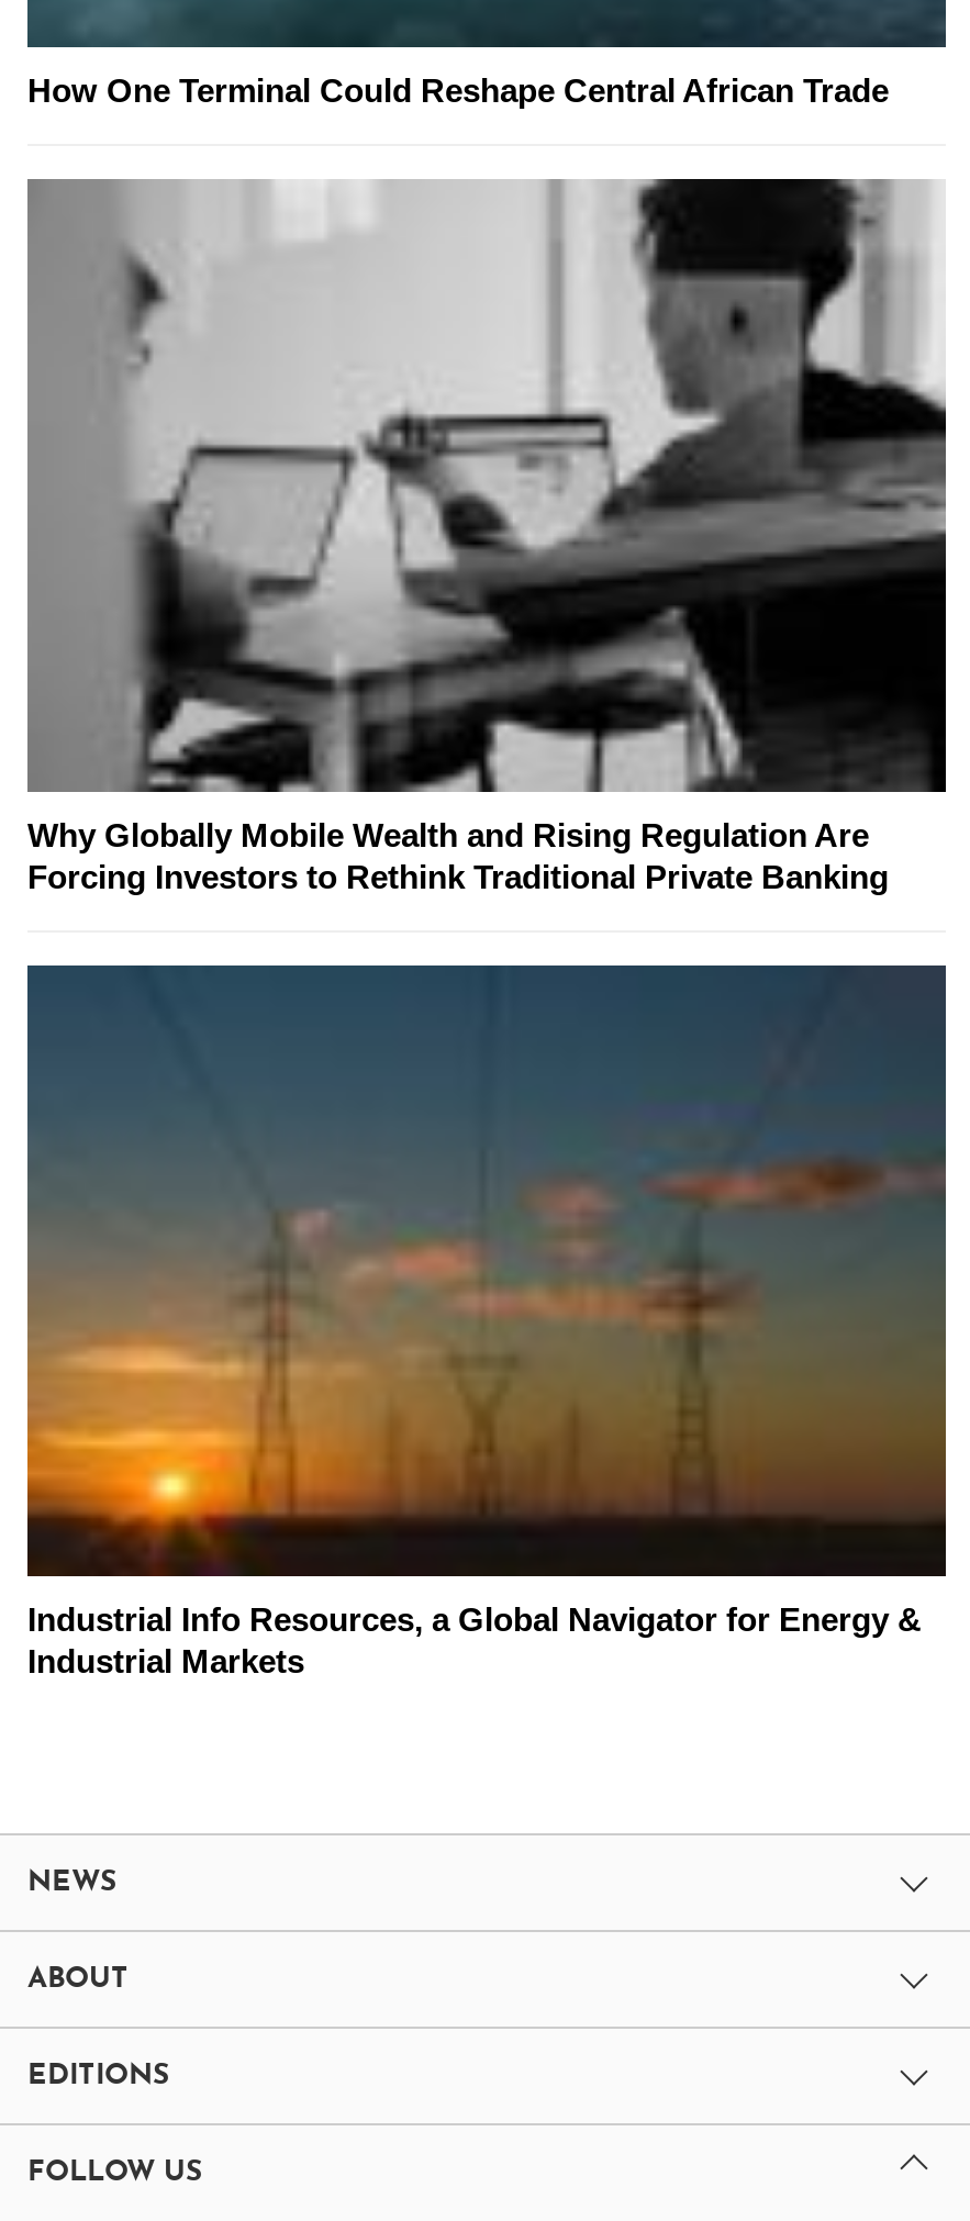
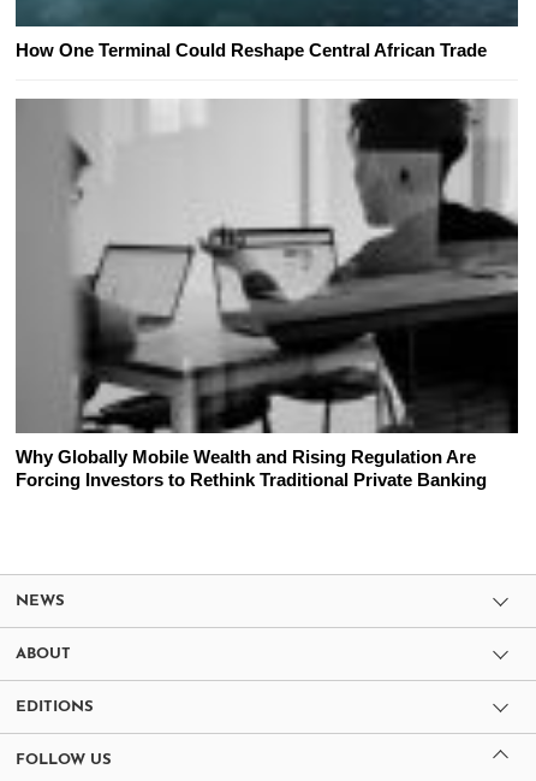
[25,962,948,1680] [image] | Industrial Info Resources, a Global Navigator for Energy & | Industrial Markets -> none

